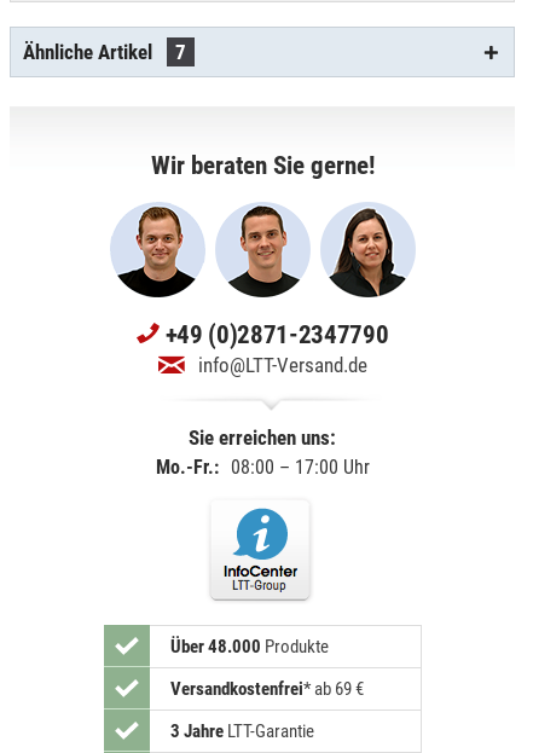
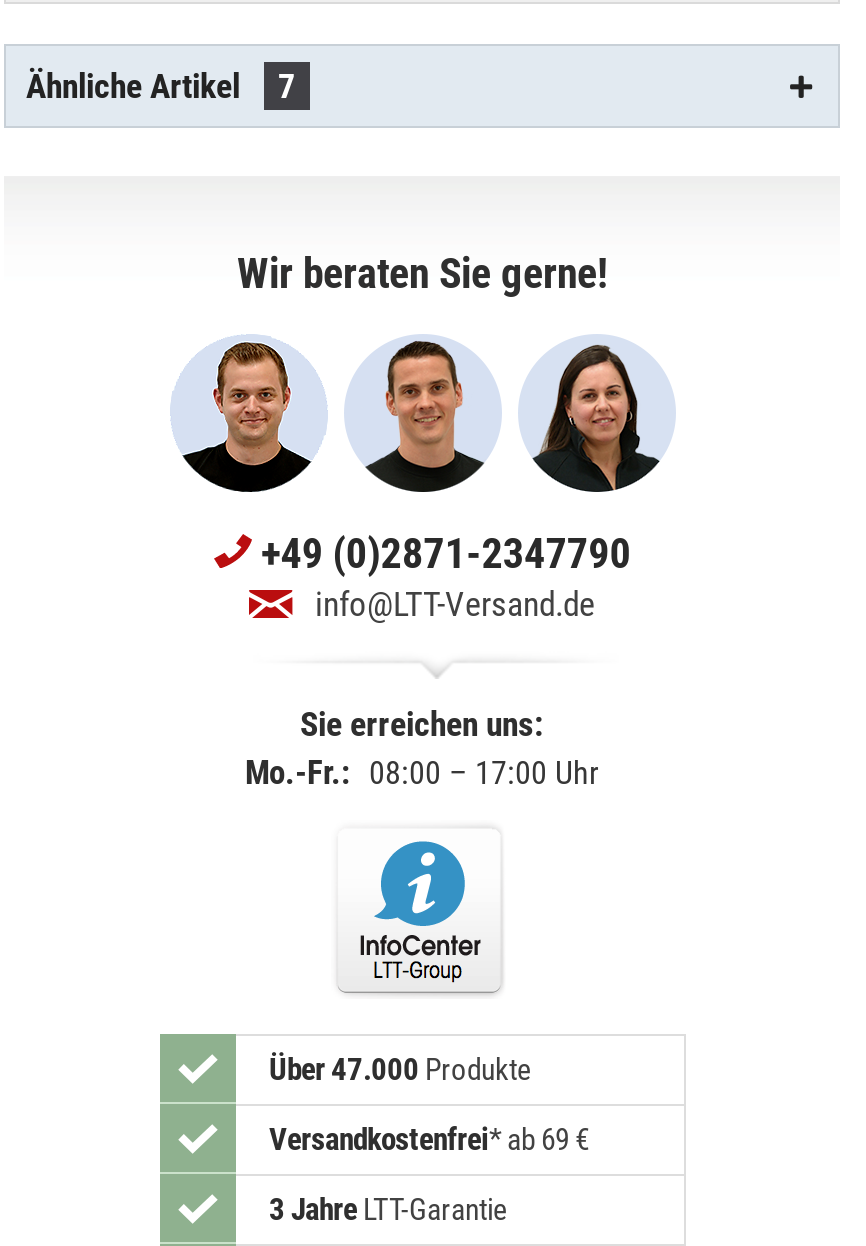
[170,636,328,658] Über 48.000 Produkte -> [269,1053,531,1089] Über 47.000 Produkte

